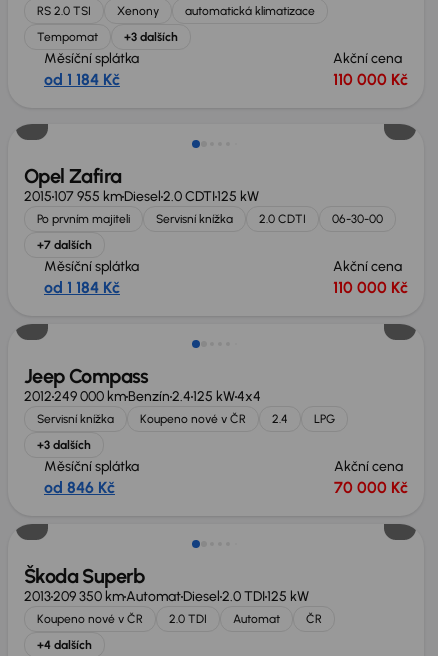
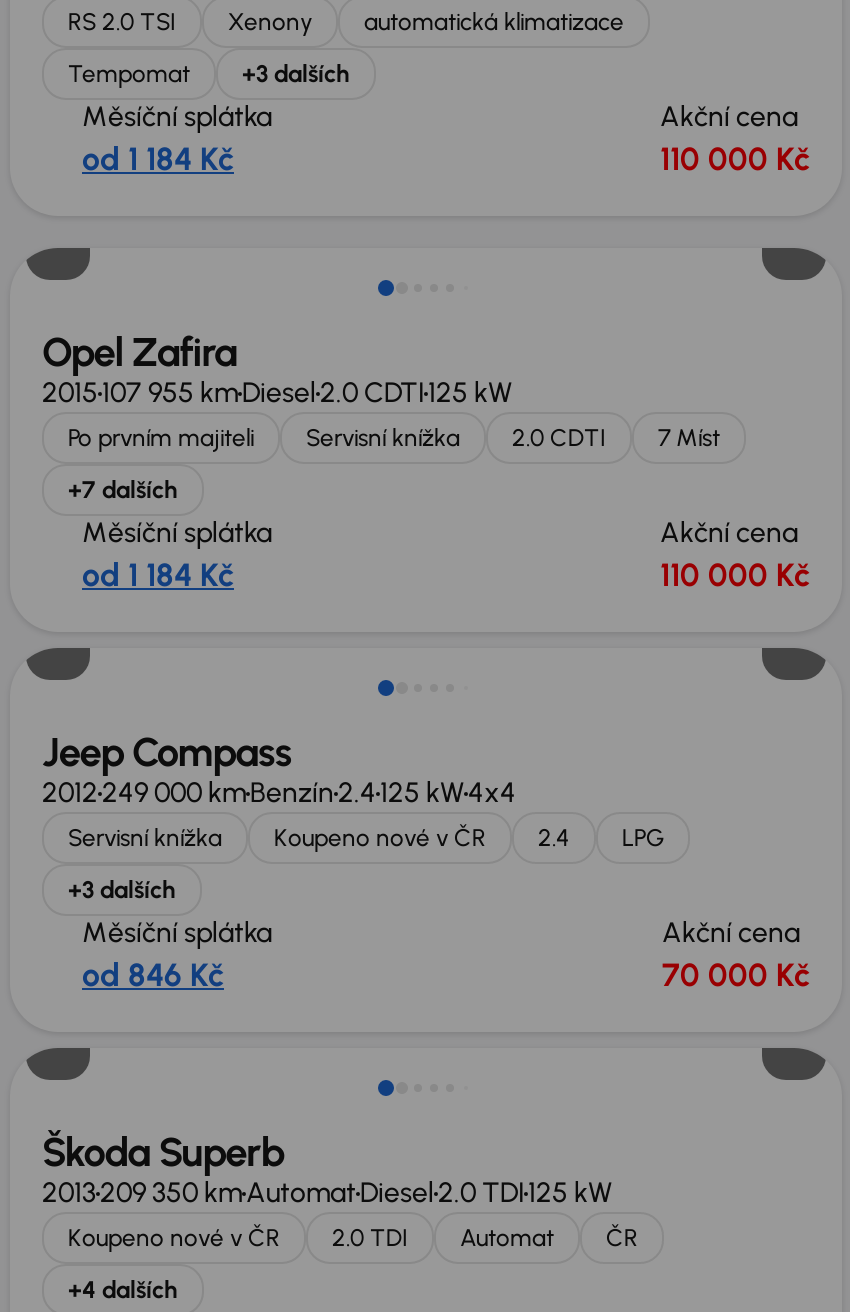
[37,212,383,226] Po prvním majiteli Servisní knížka 2.0 CDTI 06-30-00 -> [68,424,720,452] Po prvním majiteli Servisní knížka 2.0 CDTI 7 Míst

